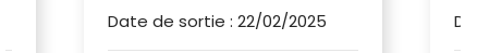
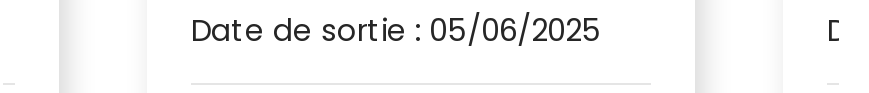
[108,10,327,33] Date de sortie: 22/02/2025 -> [191,10,601,52] Date de sortie: 05/06/2025

